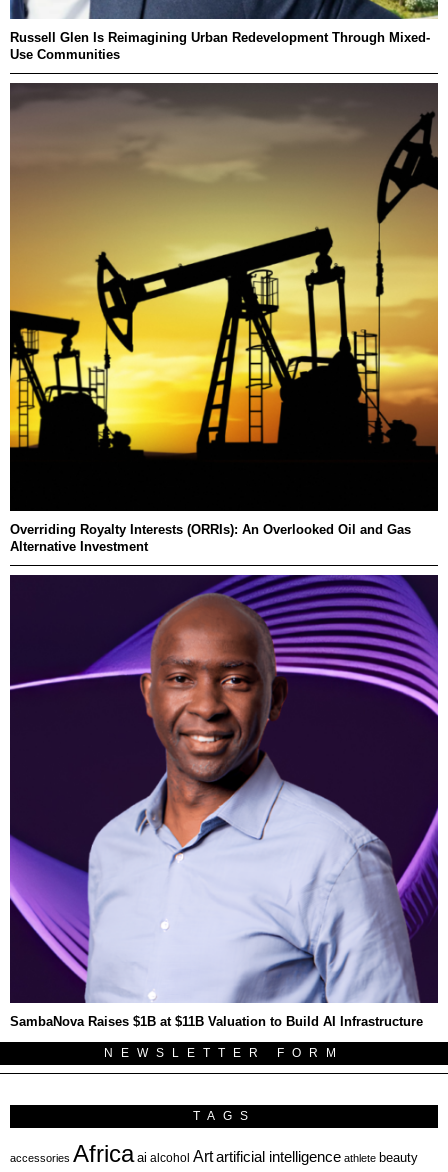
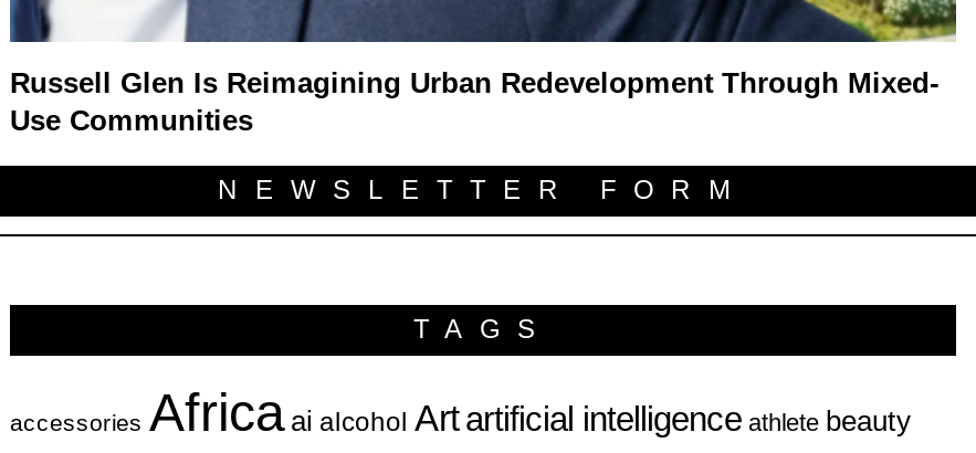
[9,72,439,554] [image] | Overriding Royalty Interests (ORRIs): An Overlooked Oil and Gas | Alternative Investment -> none
[9,574,439,1029] [image] | SambaNova Raises $1B at $11B Valuation to Build AI Infrastructure -> none

